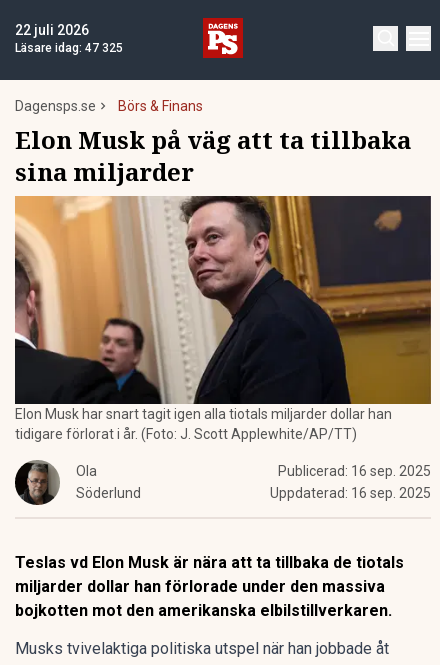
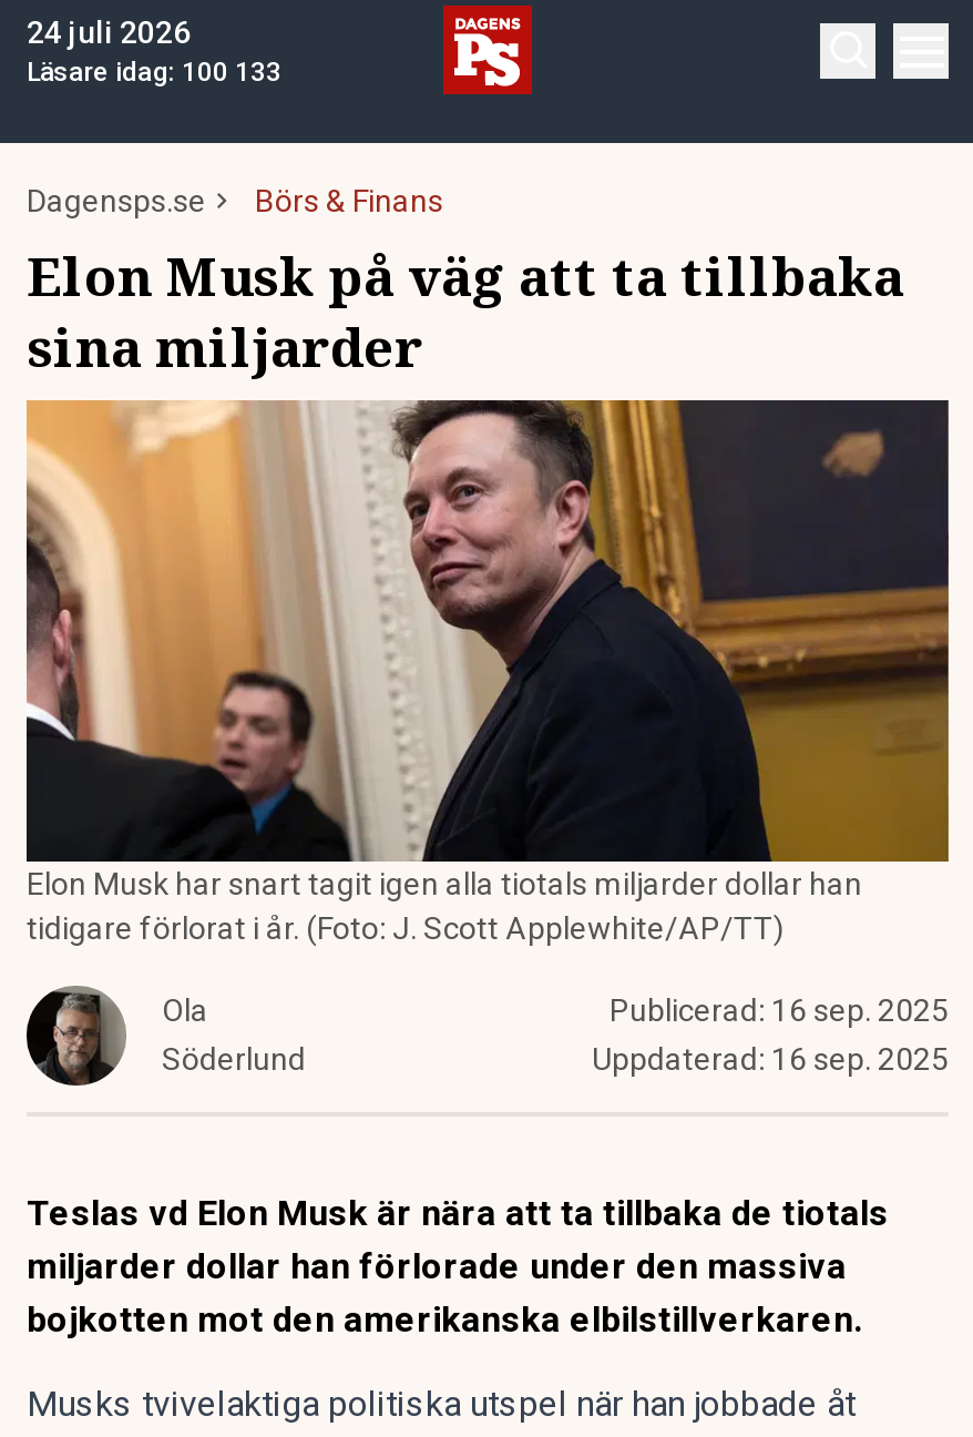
[15,22,89,38] 22 juli 2026 -> [27,14,191,50] 24 juli 2026
[15,41,123,55] Läsare idag: 47 325 -> [27,57,281,88] Läsare idag: 100 133

